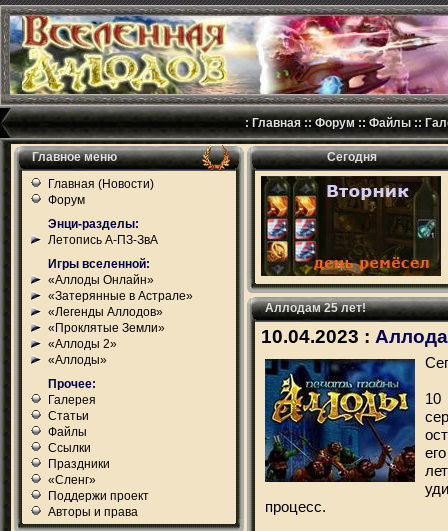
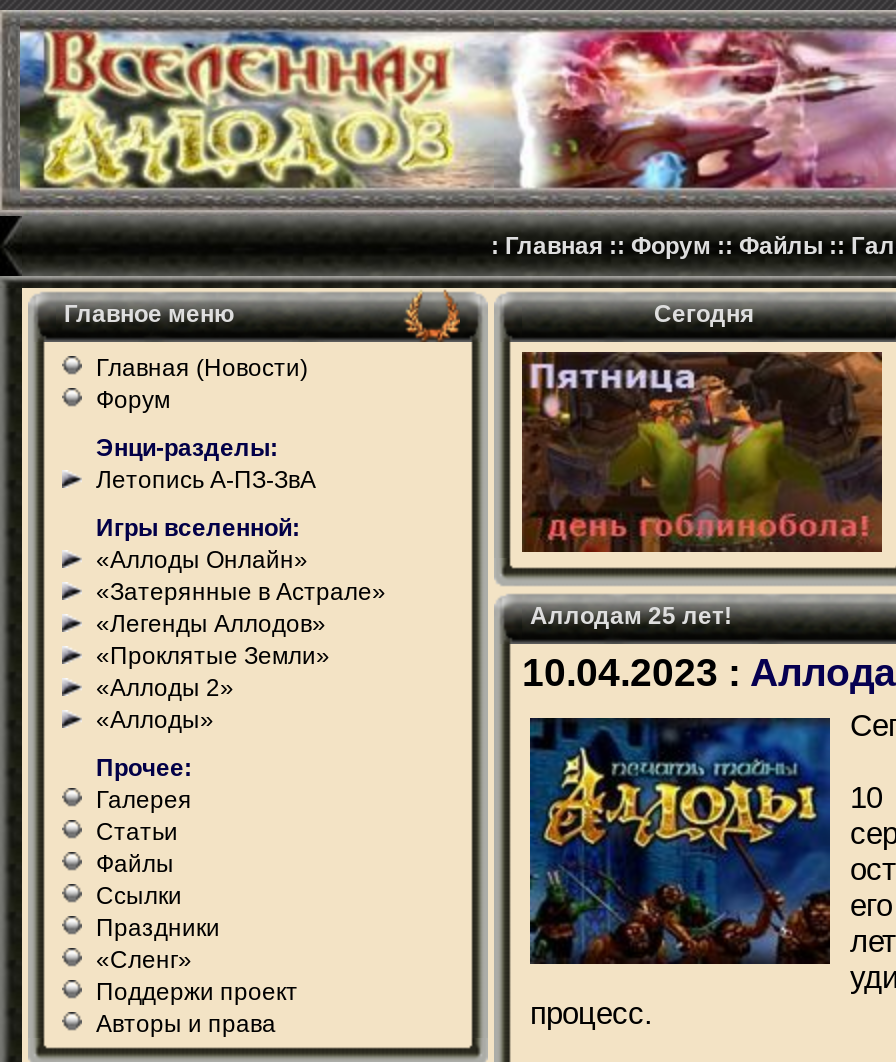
[261,175,442,276] [image] -> [522,350,884,552] [image]

